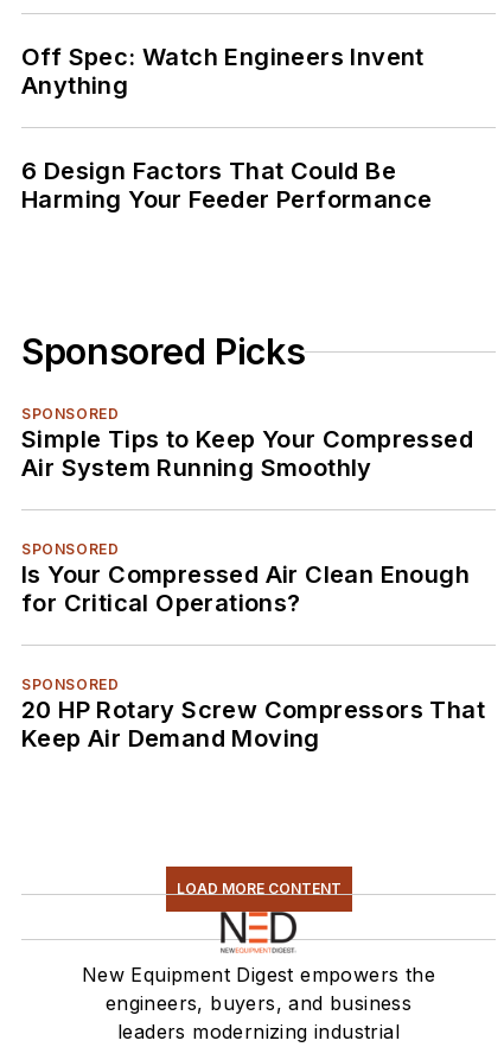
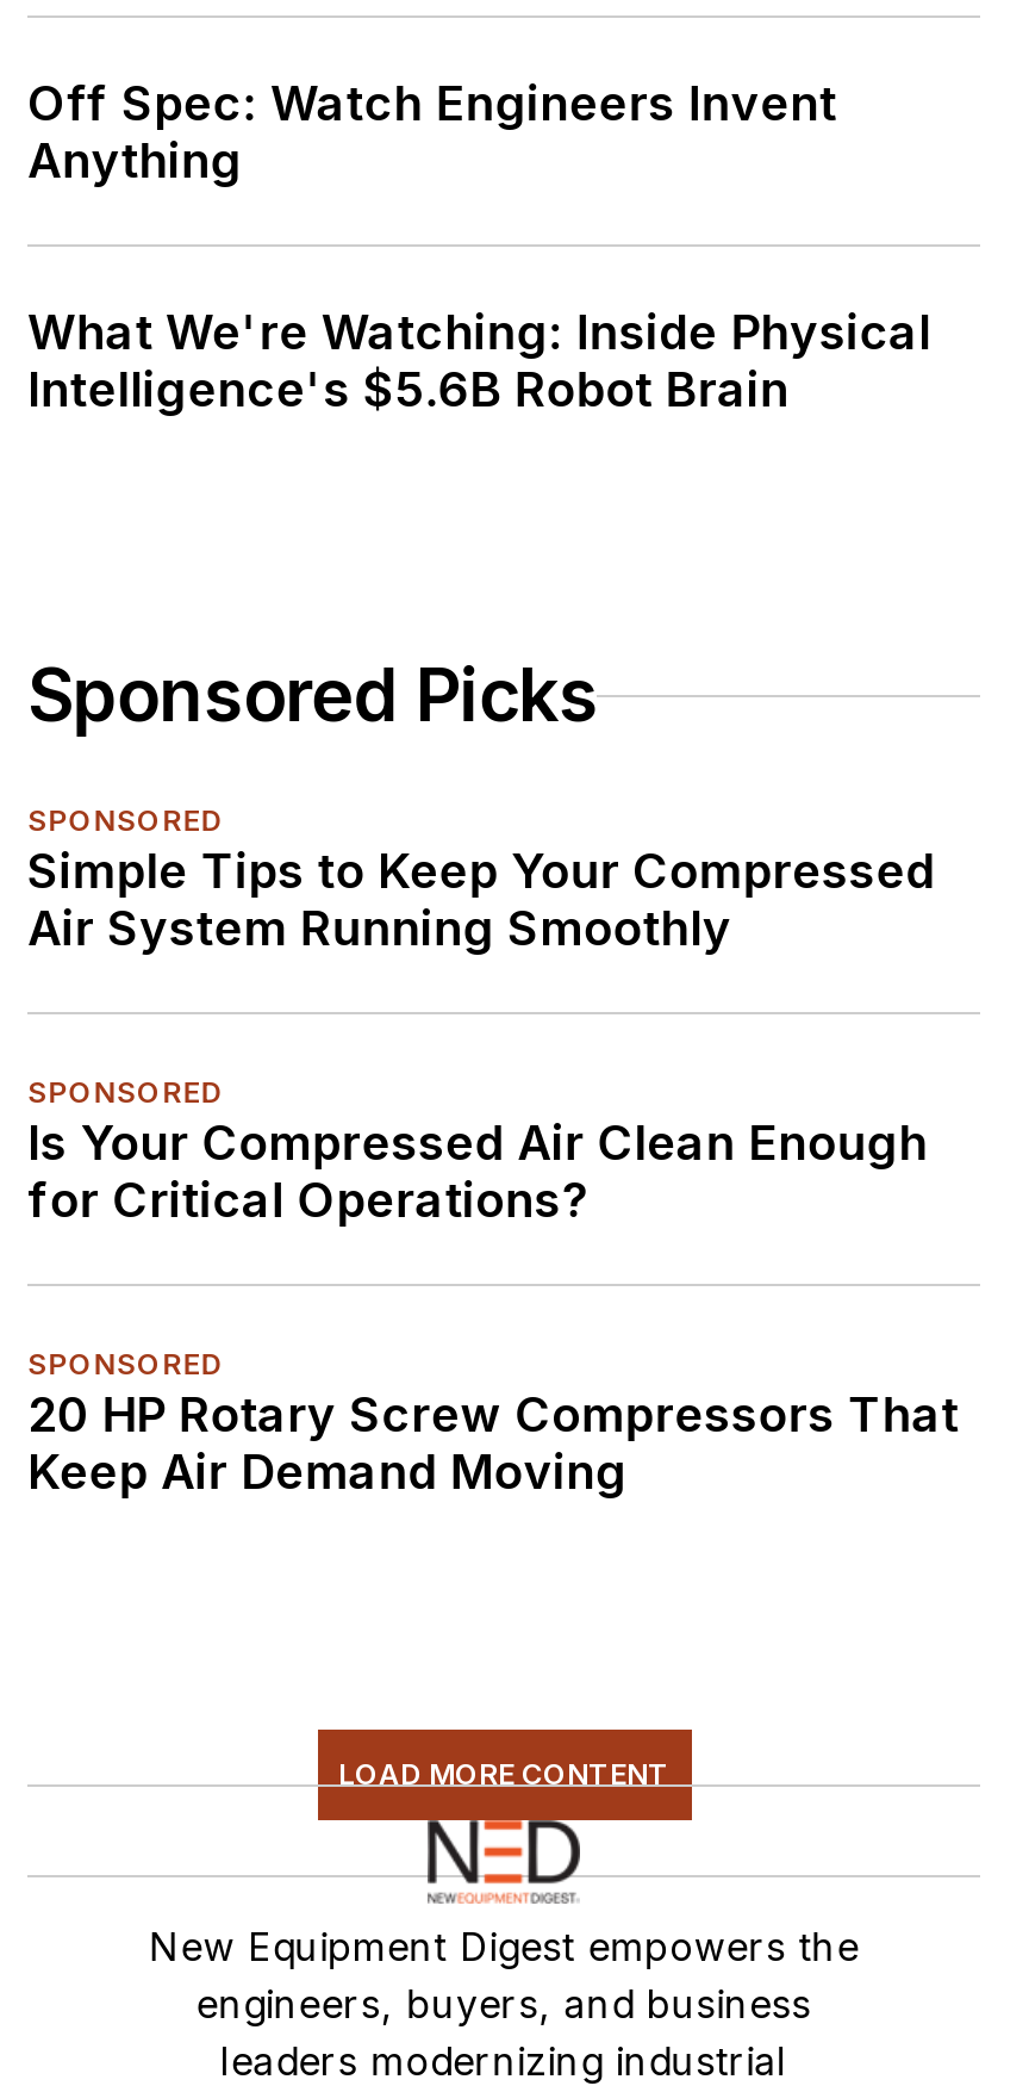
[21,157,432,214] 6 Design Factors That Could Be | Harming Your Feeder Performance -> [27,305,931,419] What We're Watching: Inside Physical | Intelligence's $5.6B Robot Brain

